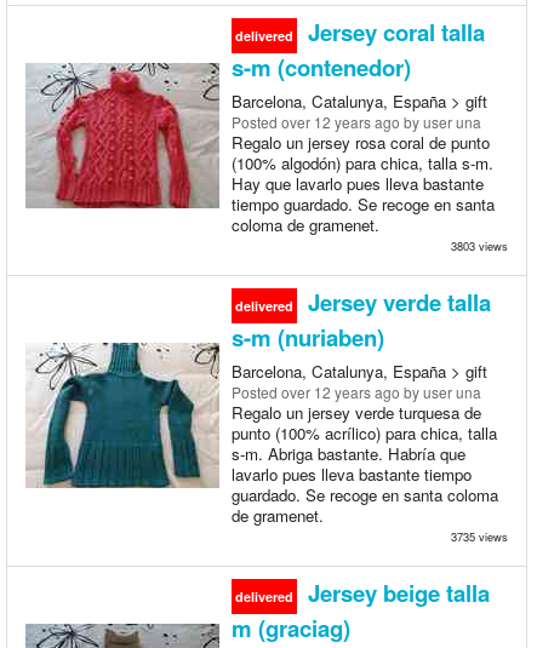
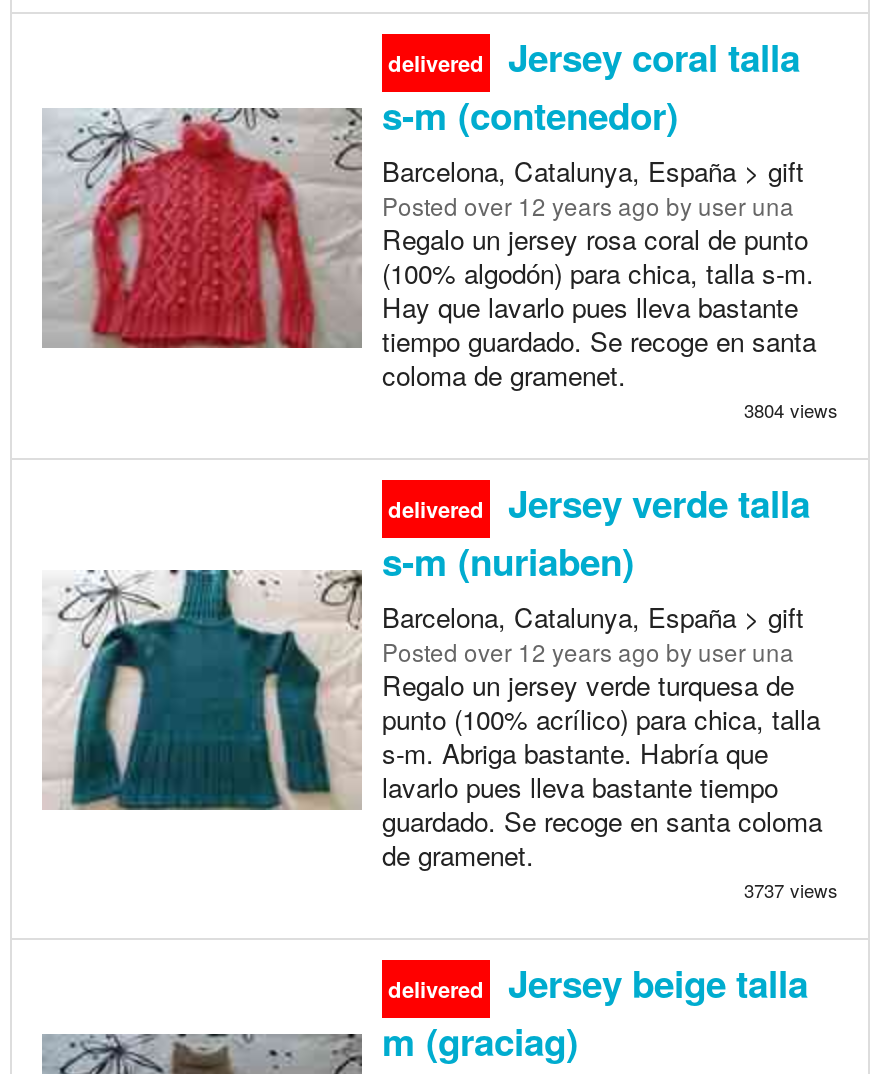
[451,237,508,254] 3803 views -> [744,395,838,423] 3804 views
[451,527,508,544] 3735 views -> [744,875,838,903] 3737 views

